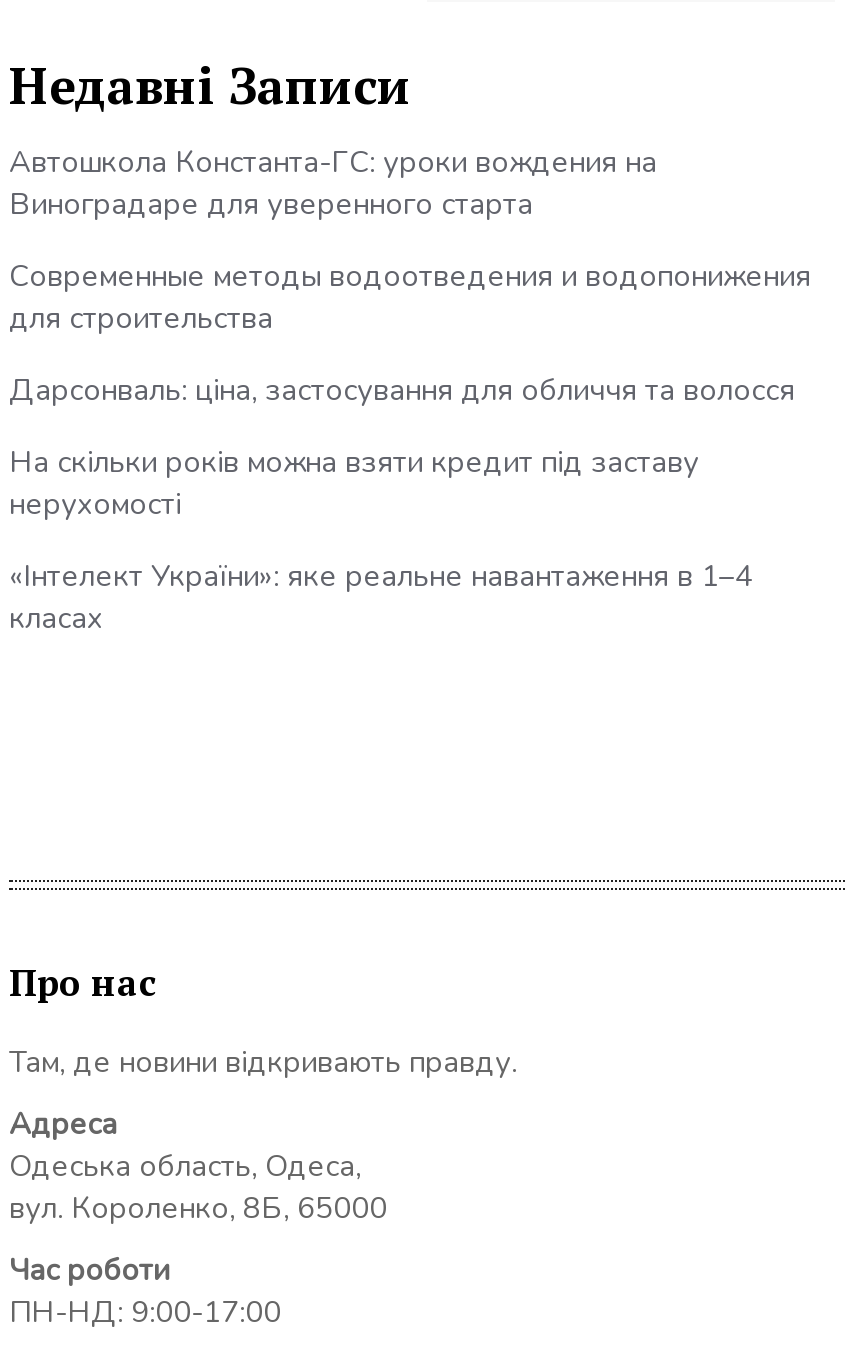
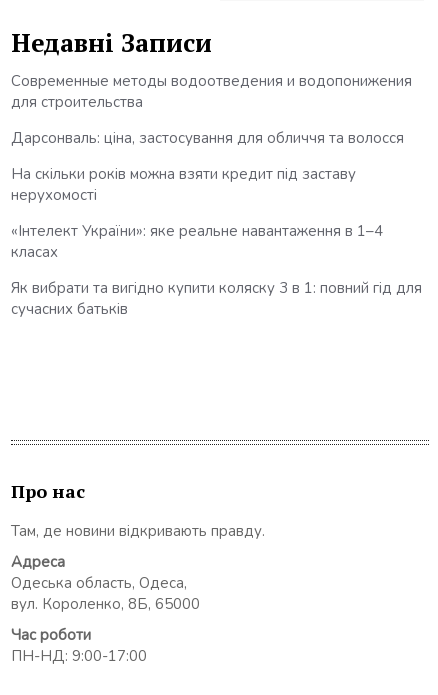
[9,142,657,224] Автошкола Константа-ГС: уроки вождения на | Виноградаре для уверенного старта -> none
moved [9,256,811,638] -> [11,71,412,262]: Современные методы водоотведения и водопонижения | для строительства | Дарсонваль: ціна, застосування для обличчя та волосся | На скільки років можна взяти кредит під заставу | нерухомості | «Інтелект України»: яке реальне навантаження в 1–4 | класах
none -> [11,278,422,319] Як вибрати та вигідно купити коляску 3 в 1: повний гід для | сучасних батьків

